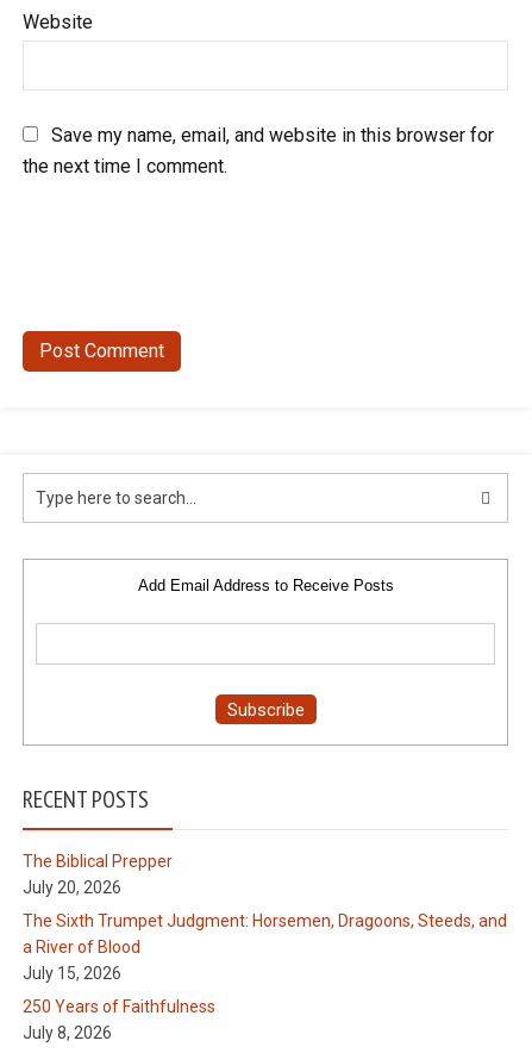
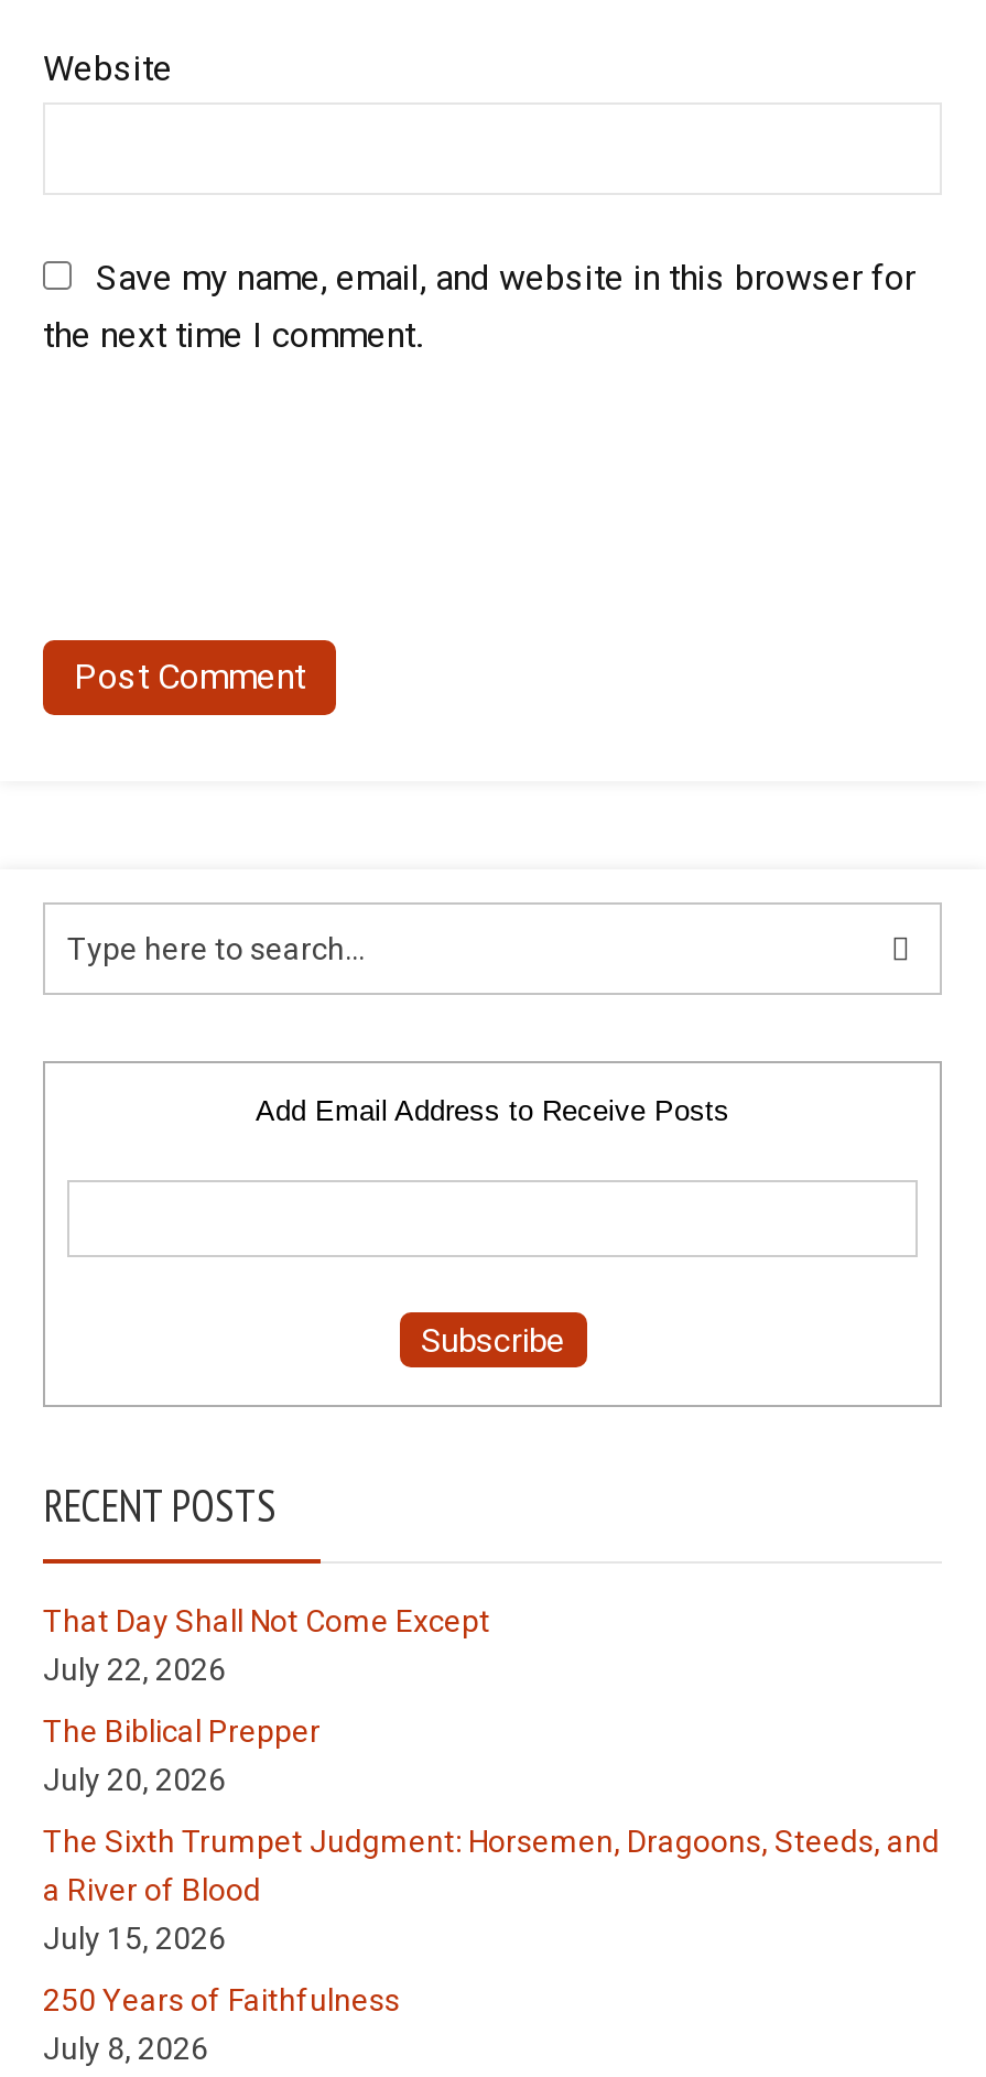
none -> [43,1603,490,1687] That Day Shall Not Come Except | July 22, 2026

